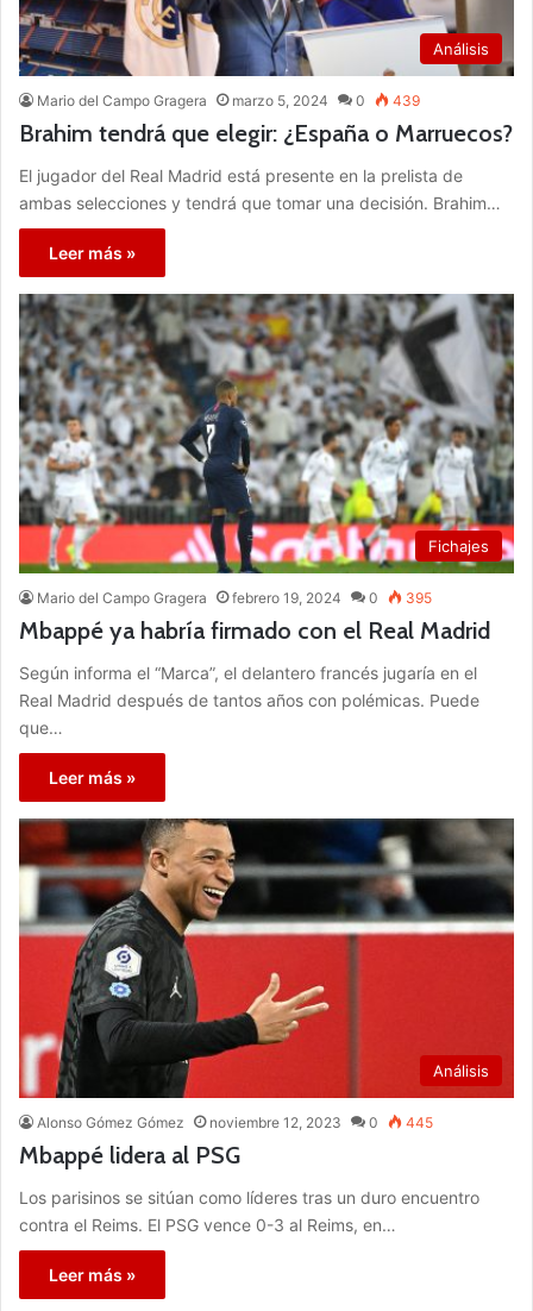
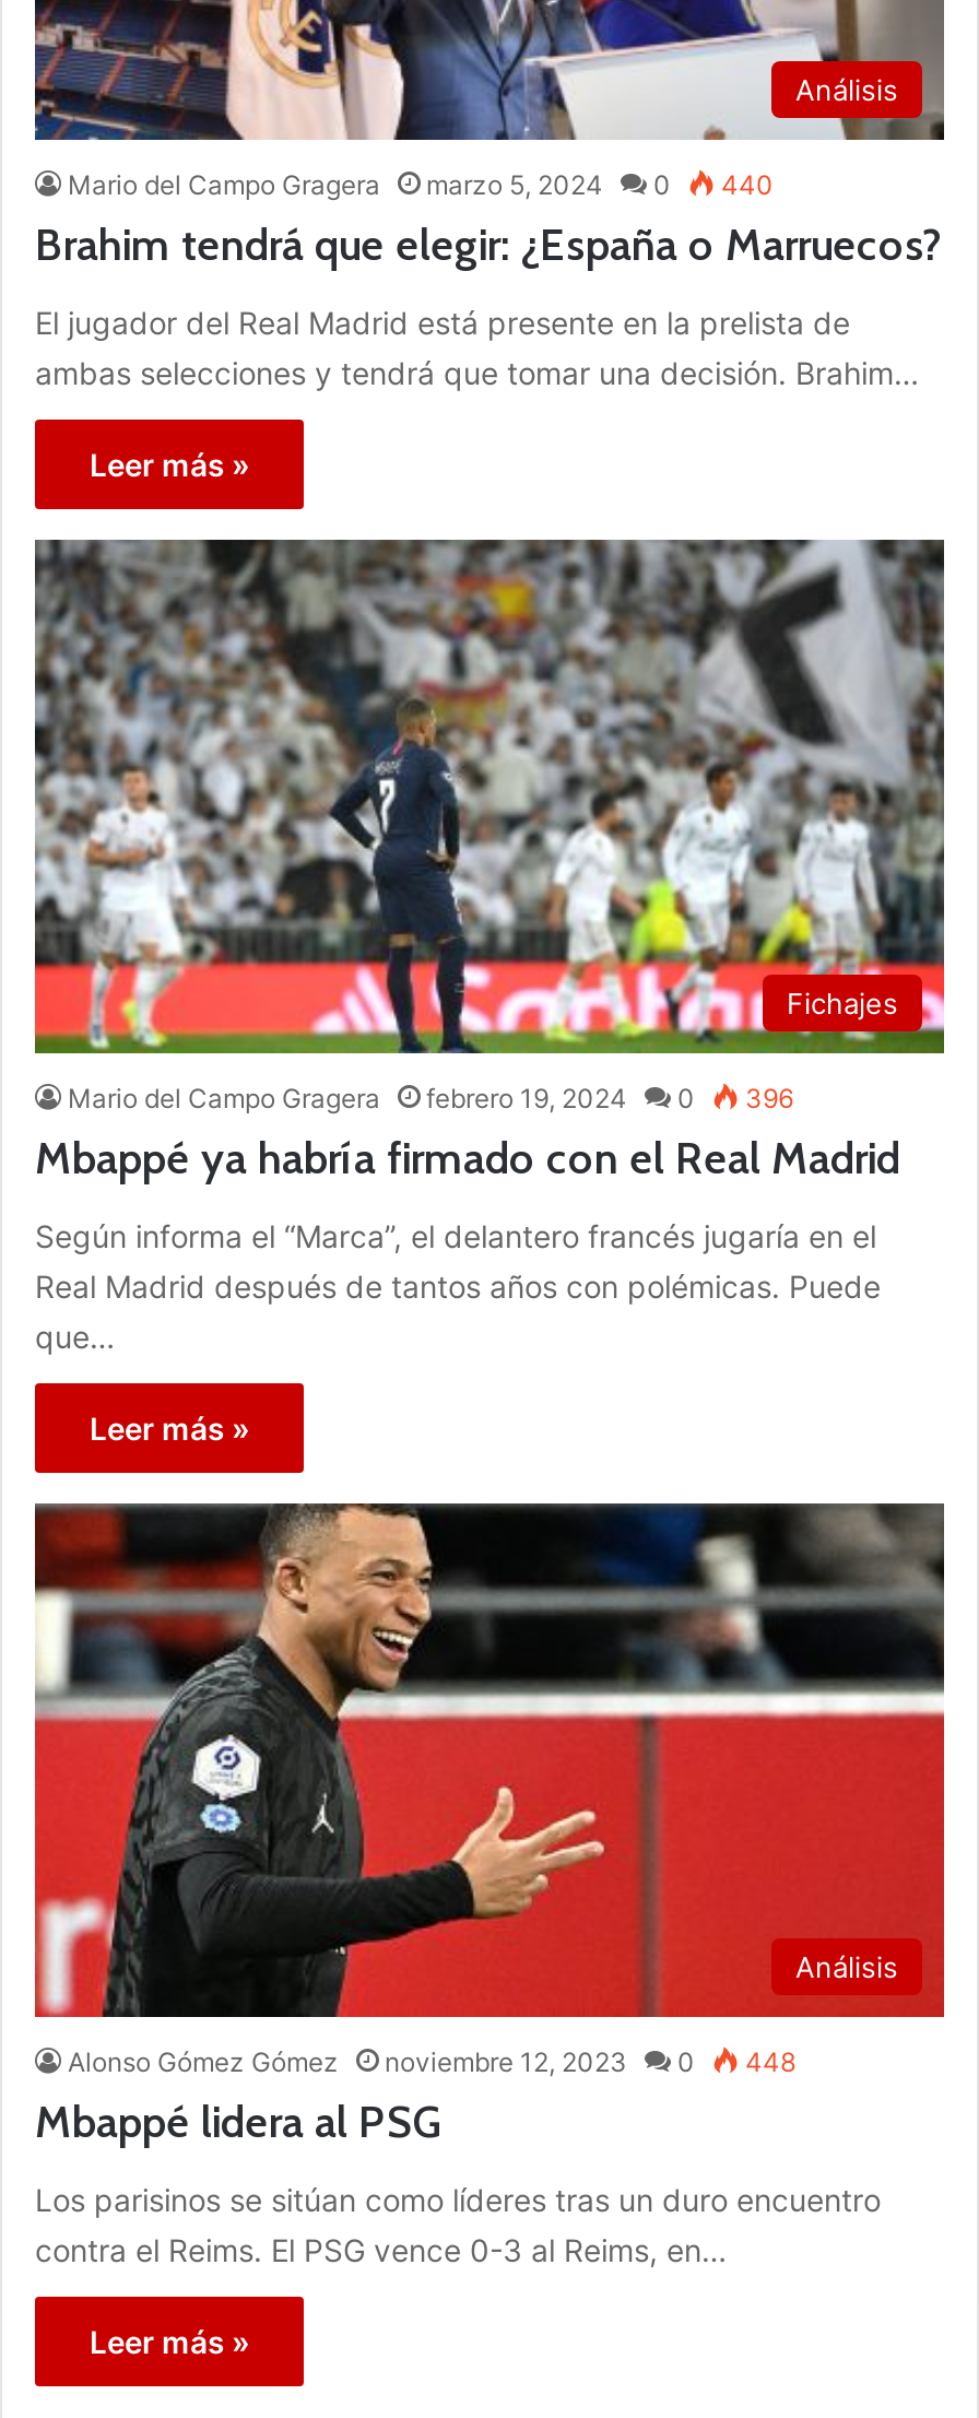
[37,92,420,110] Mario del Campo Gragera marzo 5, 2024 0 439 -> [68,169,774,201] Mario del Campo Gragera marzo 5, 2024 0 440
[37,589,432,607] Mario del Campo Gragera febrero 19, 2024 0 395 -> [68,1081,793,1114] Mario del Campo Gragera febrero 19, 2024 0 396
[37,1113,433,1131] Alonso Gómez Gómez noviembre 12, 2023 0 445 -> [68,2045,795,2077] Alonso Gómez Gómez noviembre 12, 2023 0 448

